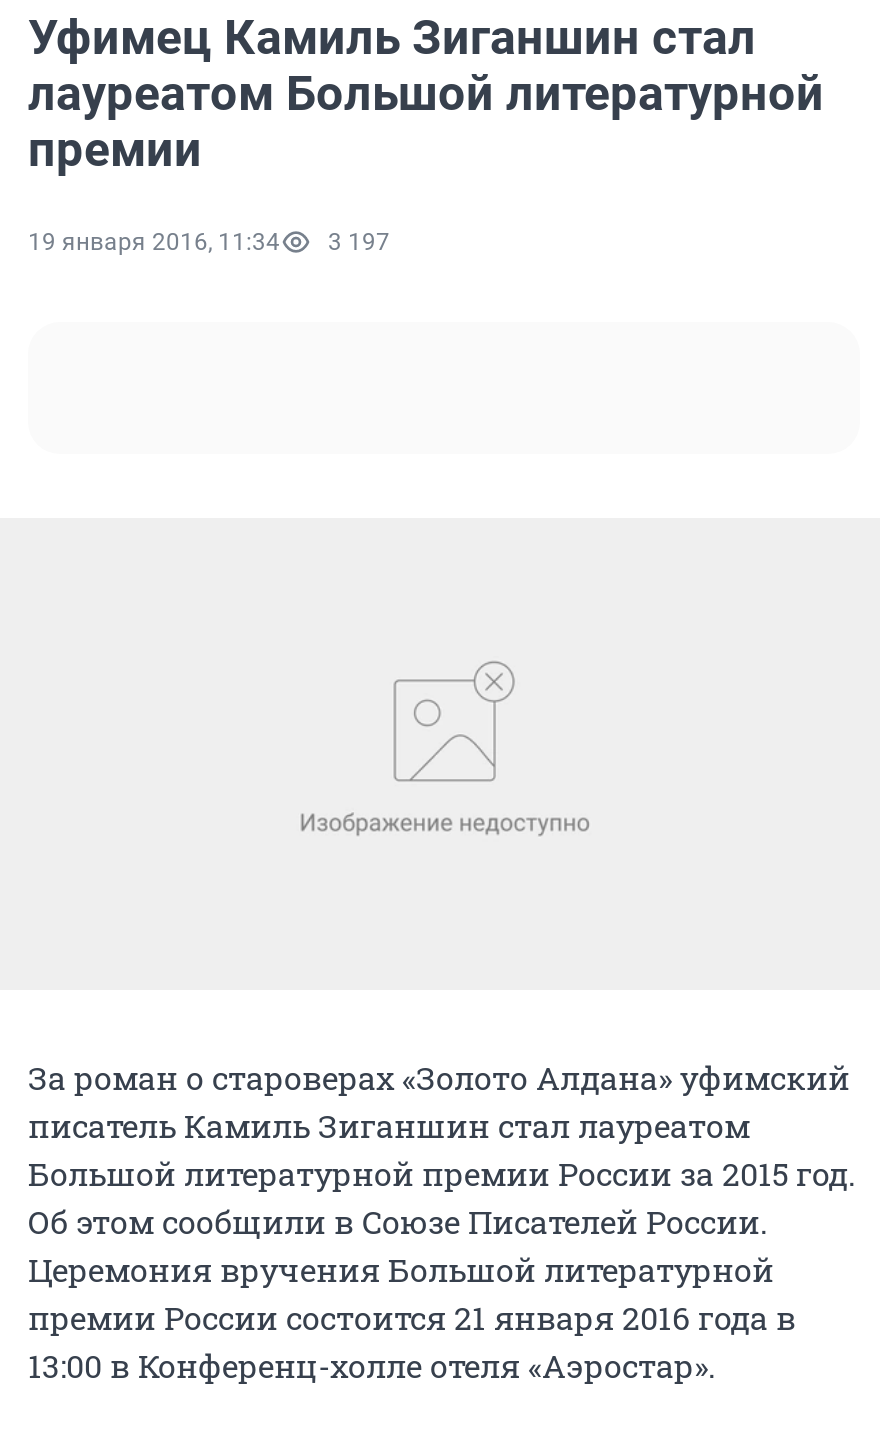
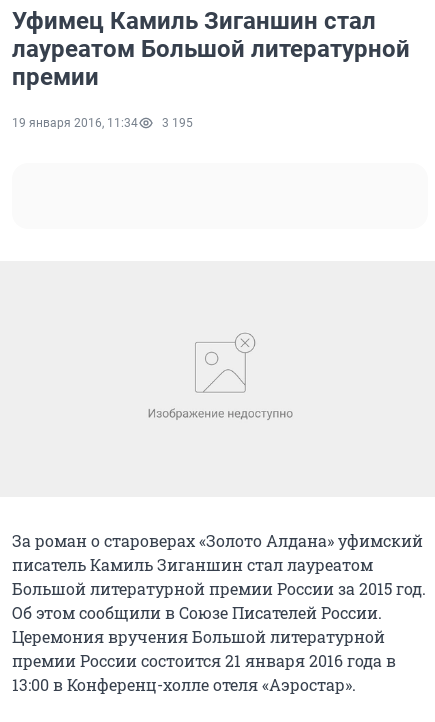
[28,228,390,256] 19 января 2016, 11:34 3 197 -> [12,116,193,130] 19 января 2016, 11:34 3 195

